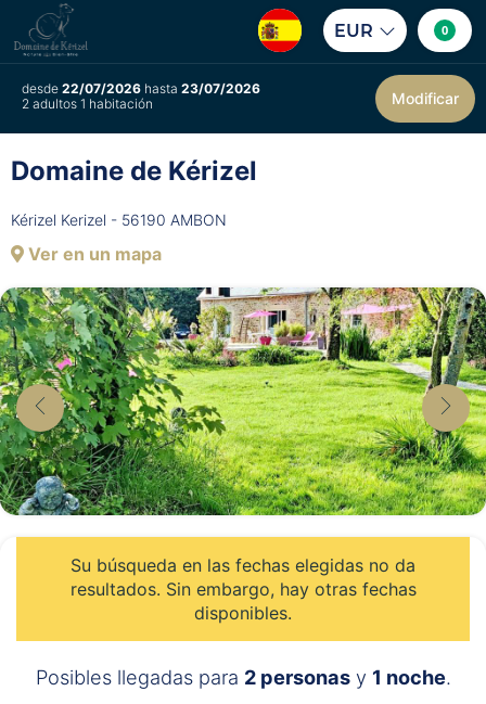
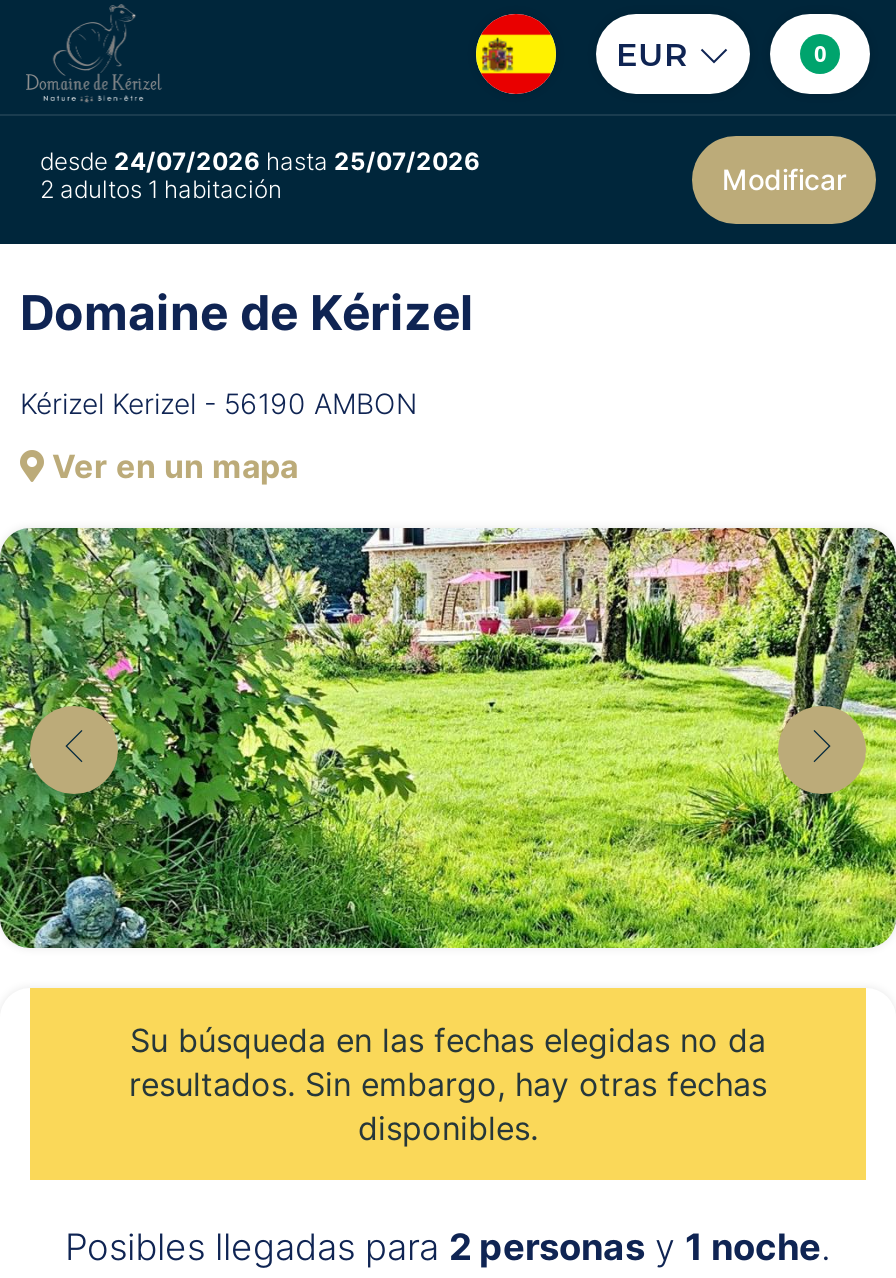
[22,80,260,97] desde 22/07/2026 hasta 23/07/2026 -> [40,146,480,176] desde 24/07/2026 hasta 25/07/2026

